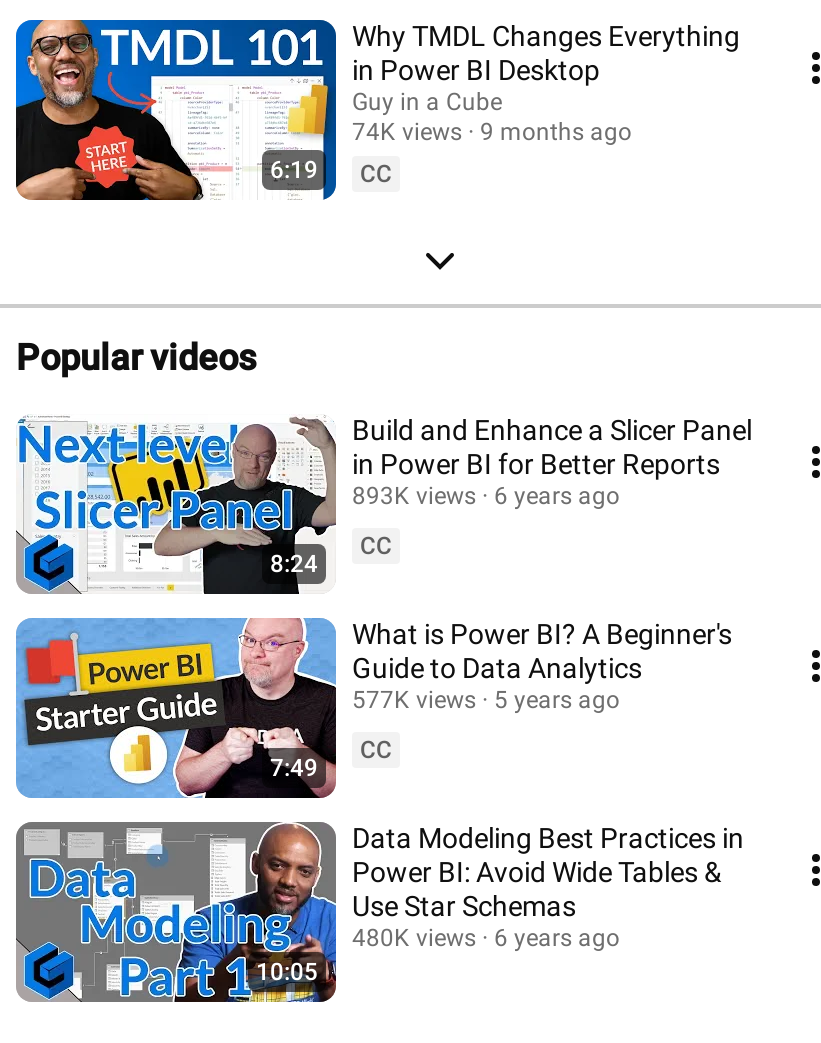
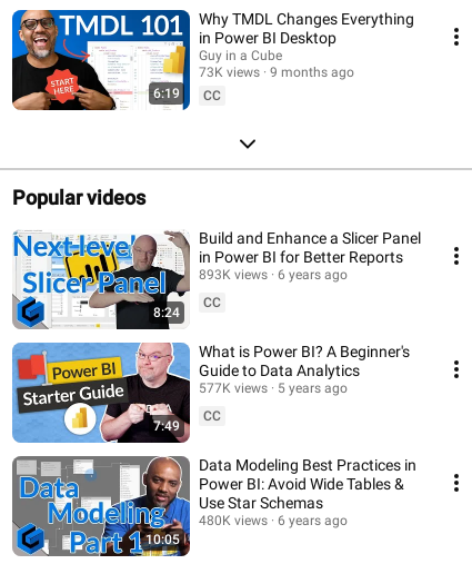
[352,117,632,145] 74K views 9 months ago -> [199,64,354,80] 73K views 9 months ago

